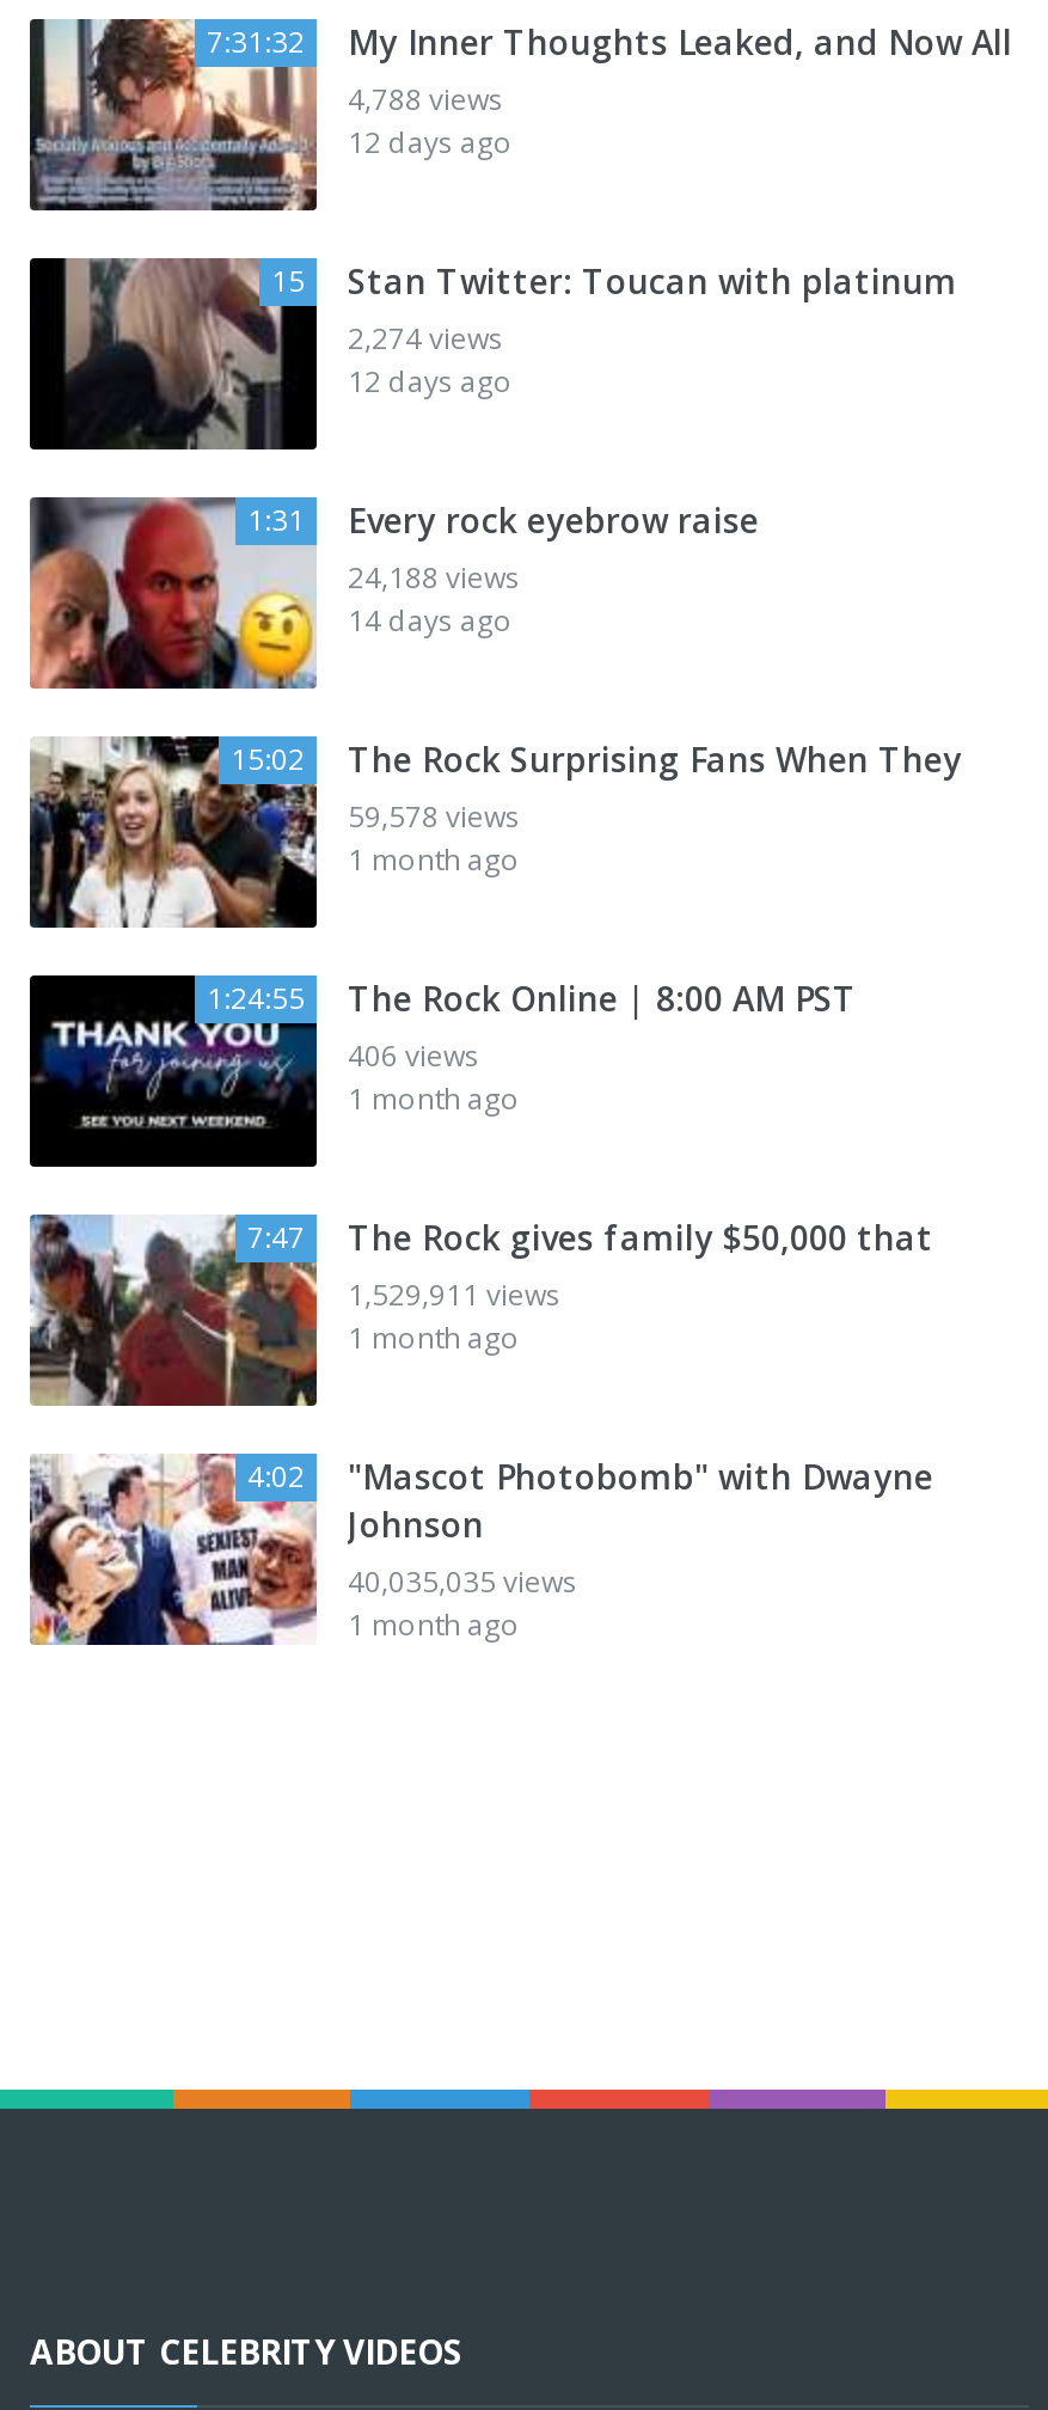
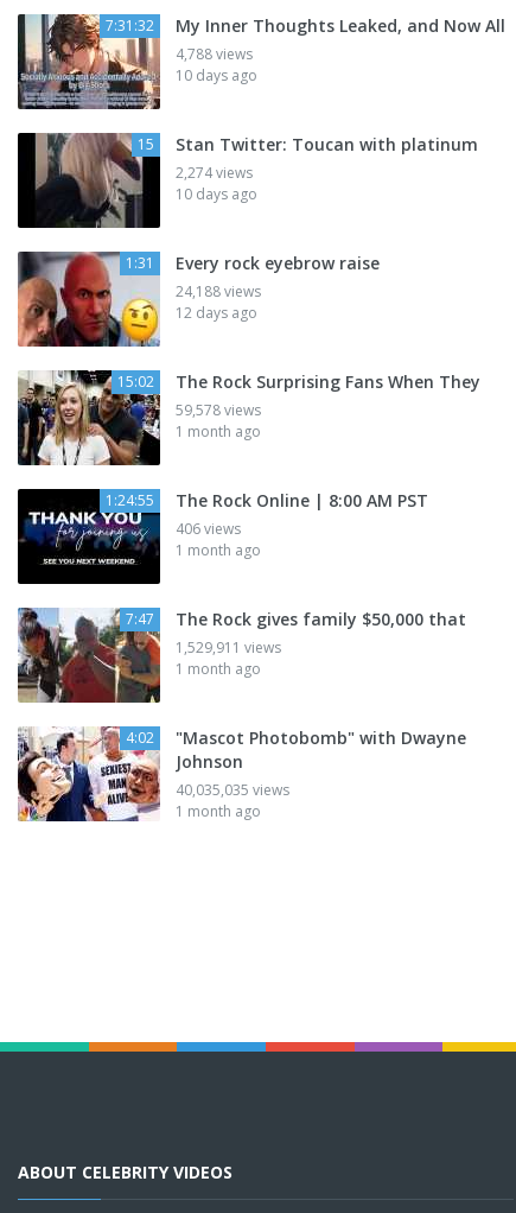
[348,122,513,163] 12 days ago -> [176,65,257,86] 10 days ago
[348,361,513,402] 12 days ago -> [176,184,257,204] 10 days ago
[348,600,513,641] 14 days ago -> [176,303,257,323] 12 days ago

